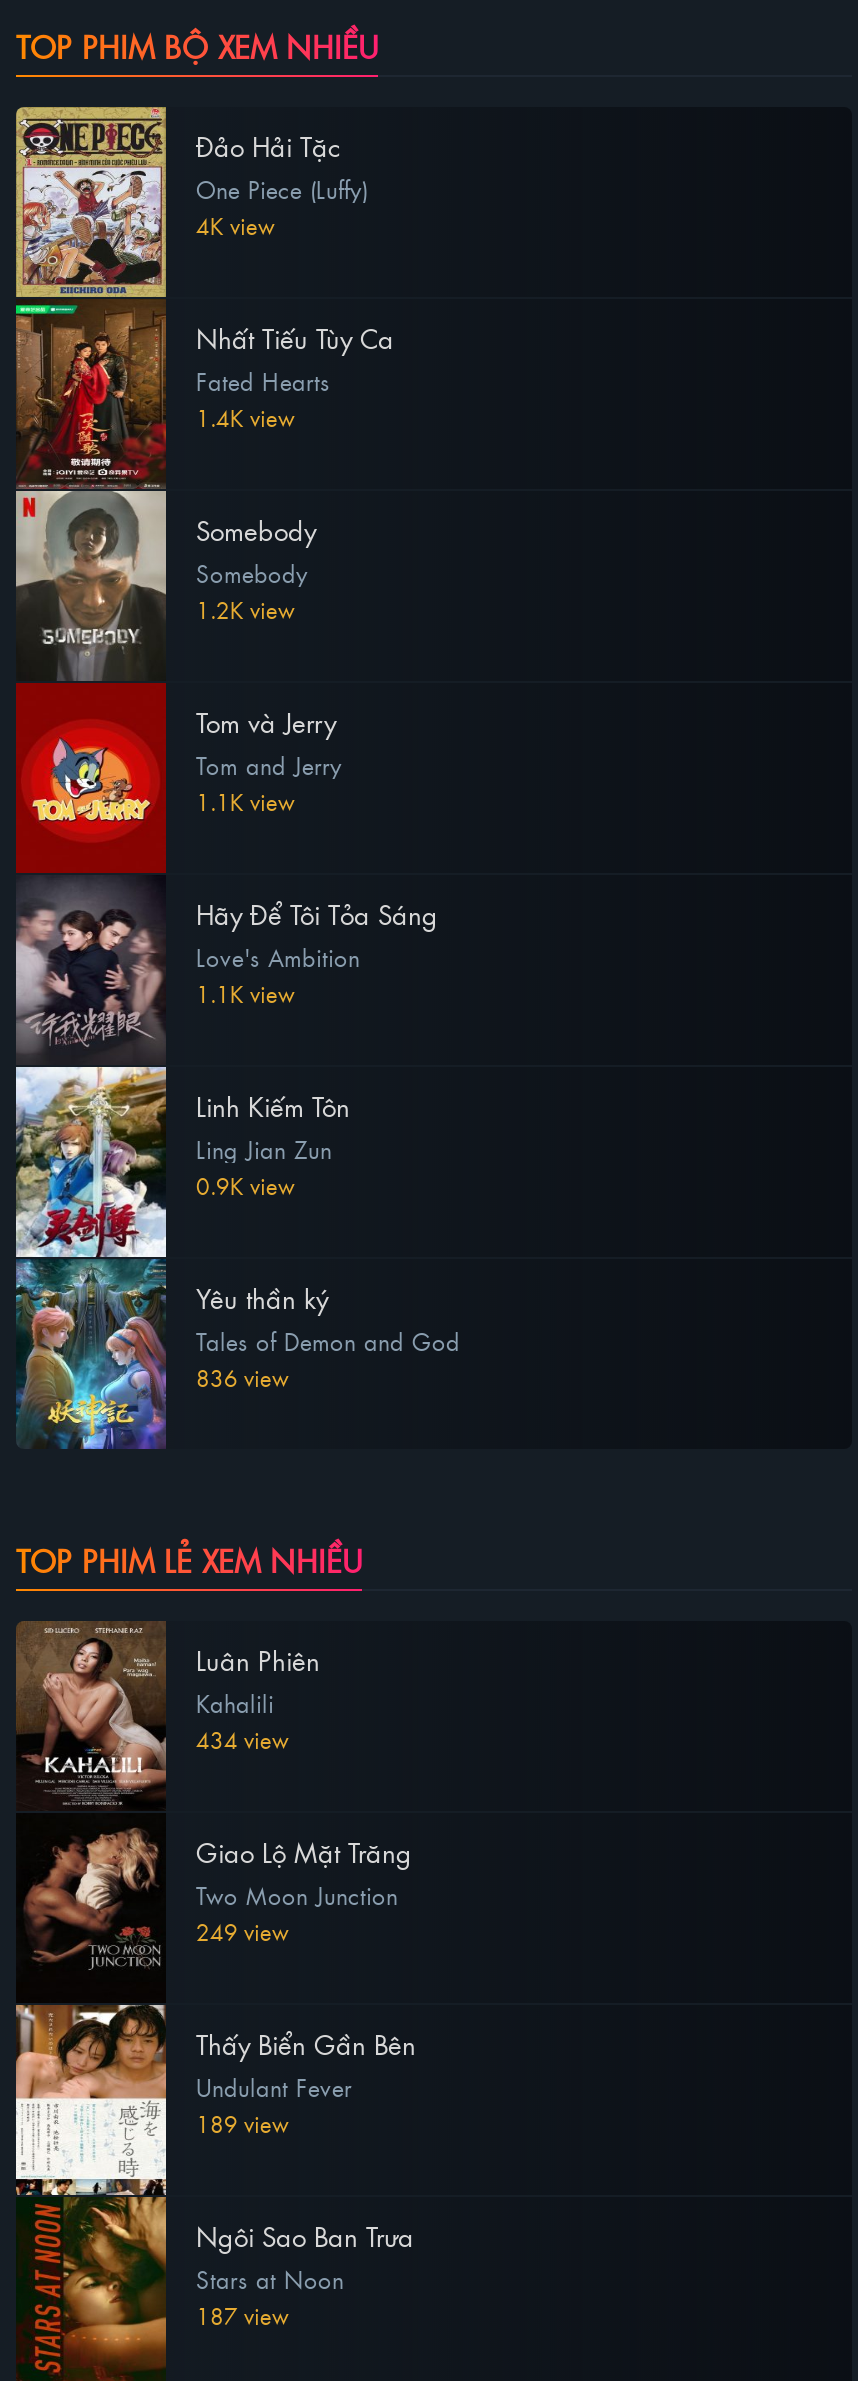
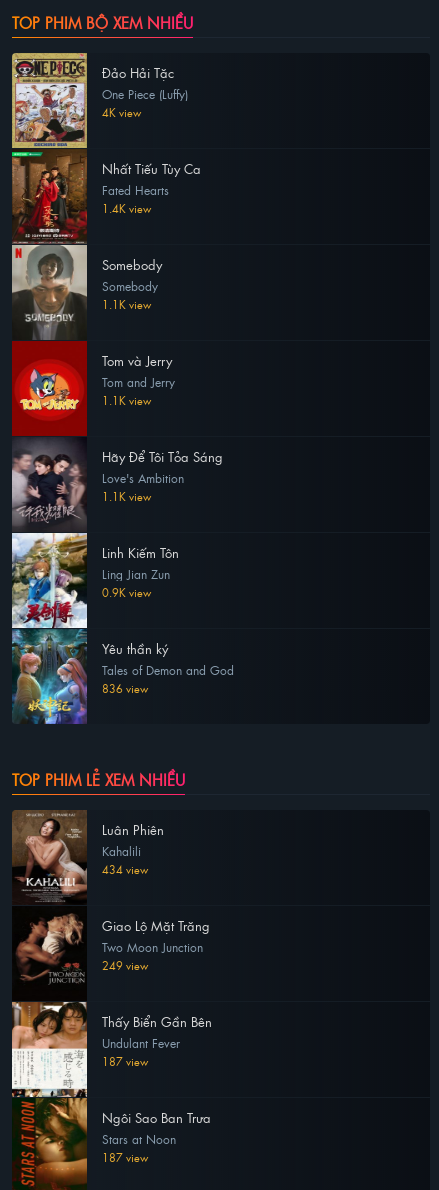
[196,593,294,625] 1.2K view -> [102,296,151,312] 1.1K view
[196,2107,288,2139] 189 view -> [102,1053,148,1069] 187 view

